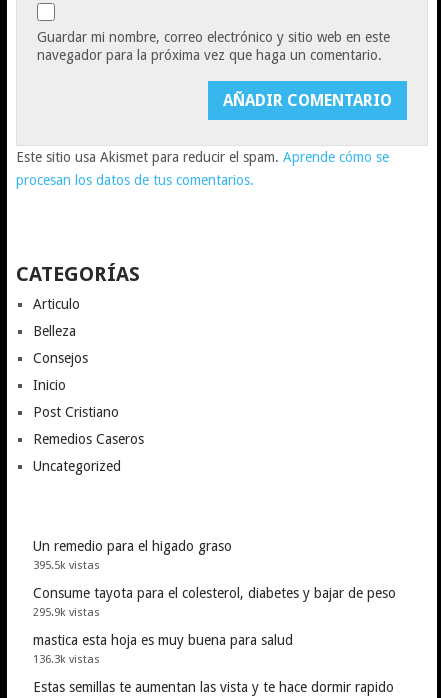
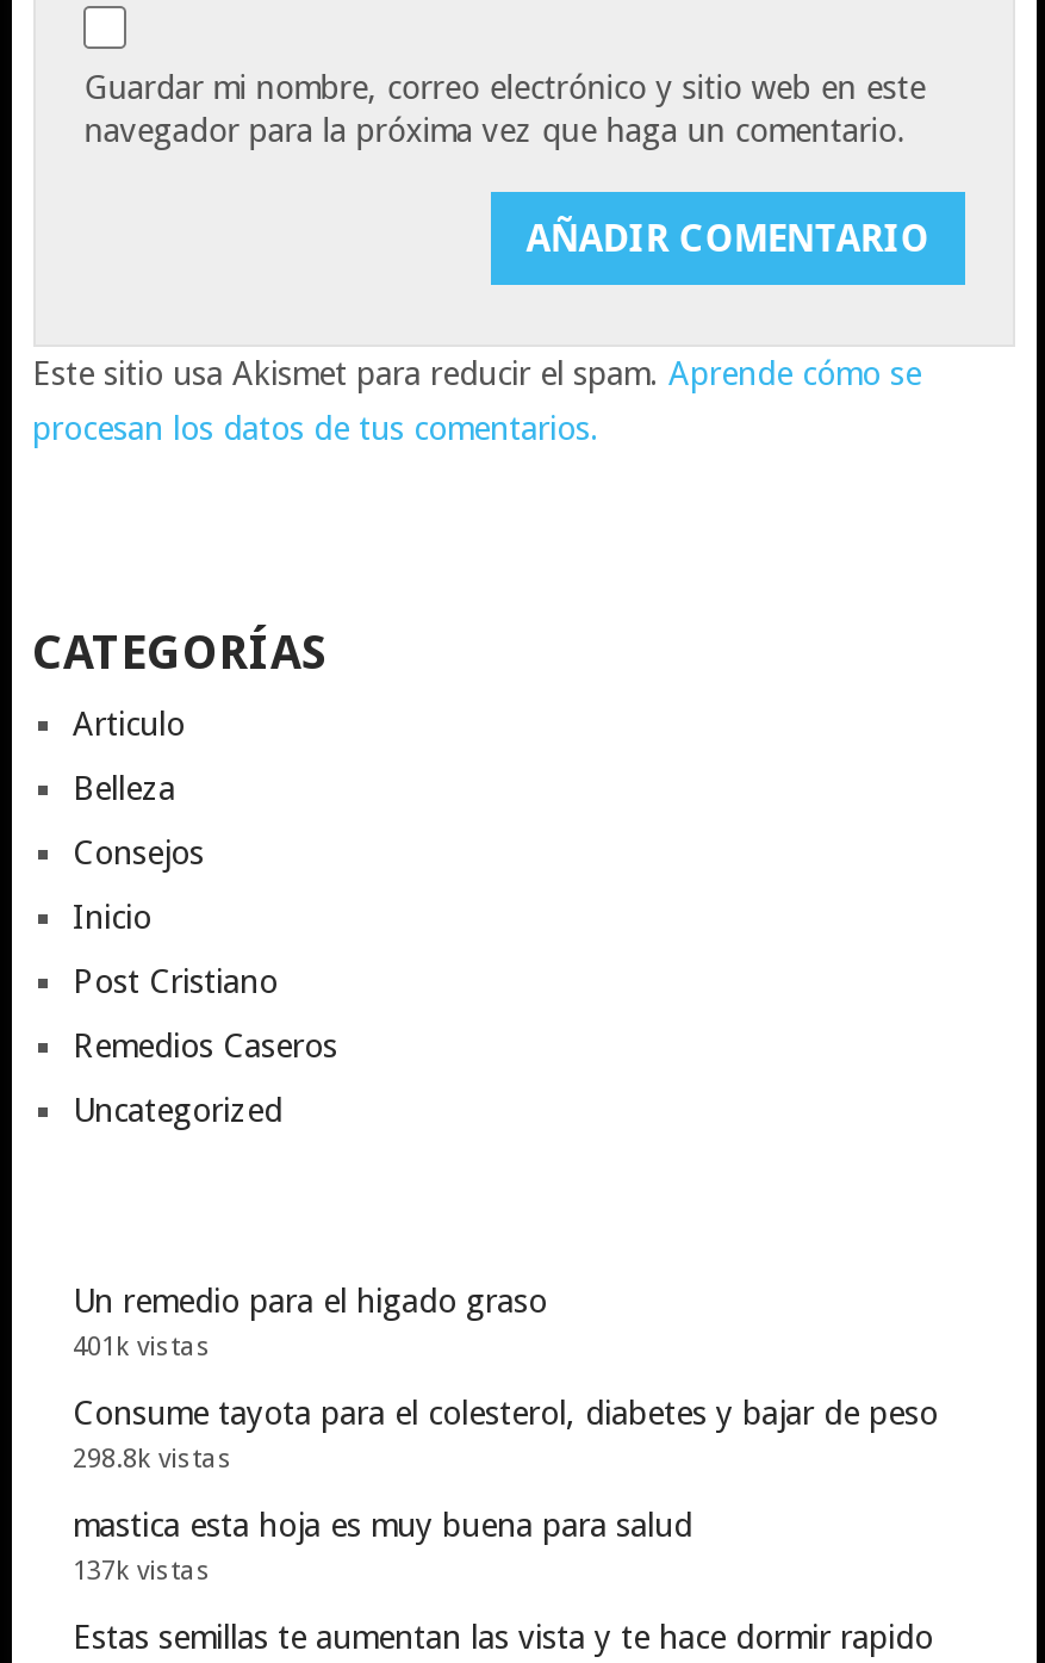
[32,559,99,572] 395.5k vistas -> [73,1332,211,1363] 401k vistas
[32,606,99,619] 295.9k vistas -> [73,1444,232,1475] 298.8k vistas
[32,653,99,666] 136.3k vistas -> [73,1556,211,1587] 137k vistas

